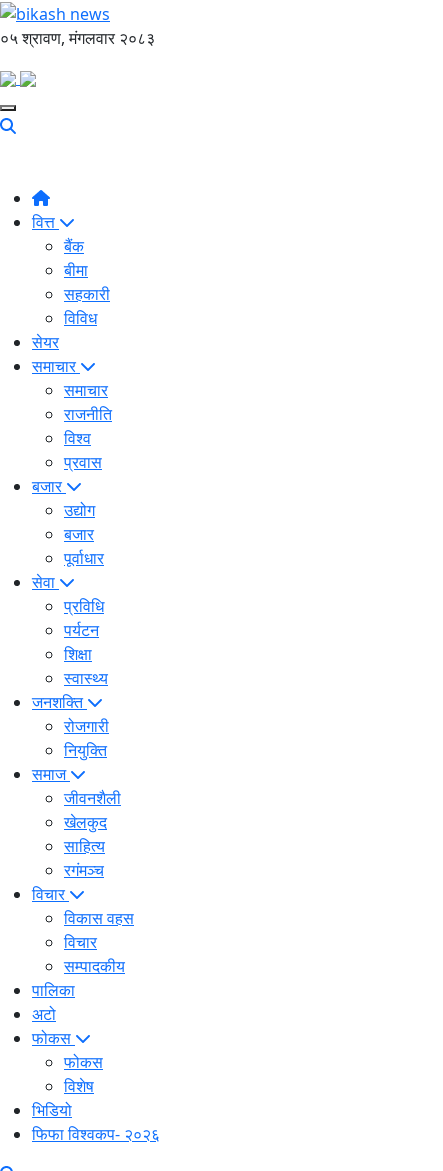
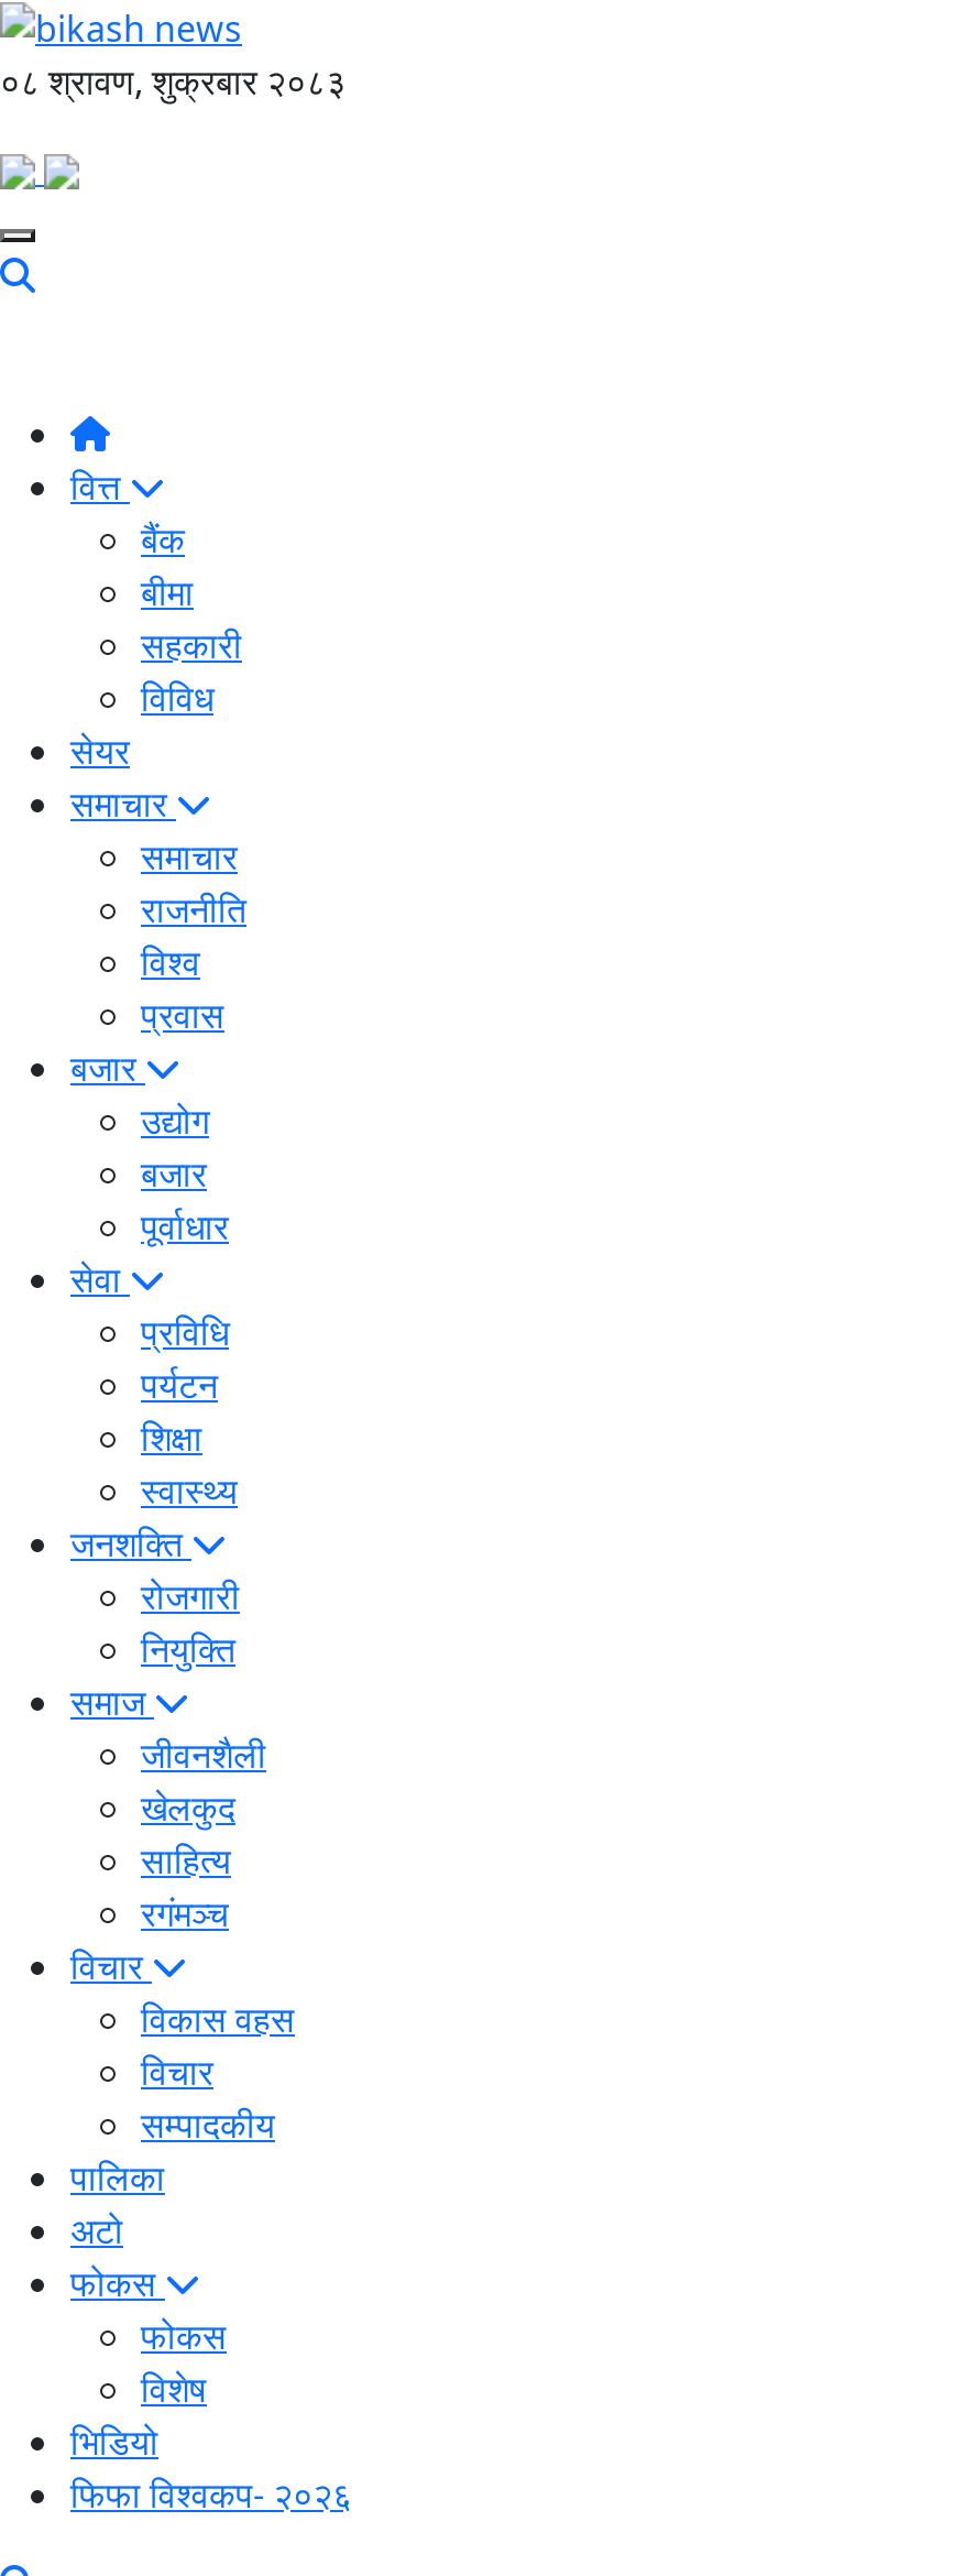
[0,27,155,49] ०५ श्रावण, मंगलवार २०८३ -> [0,57,346,105] ०८ श्रावण, शुक्रबार २०८३

